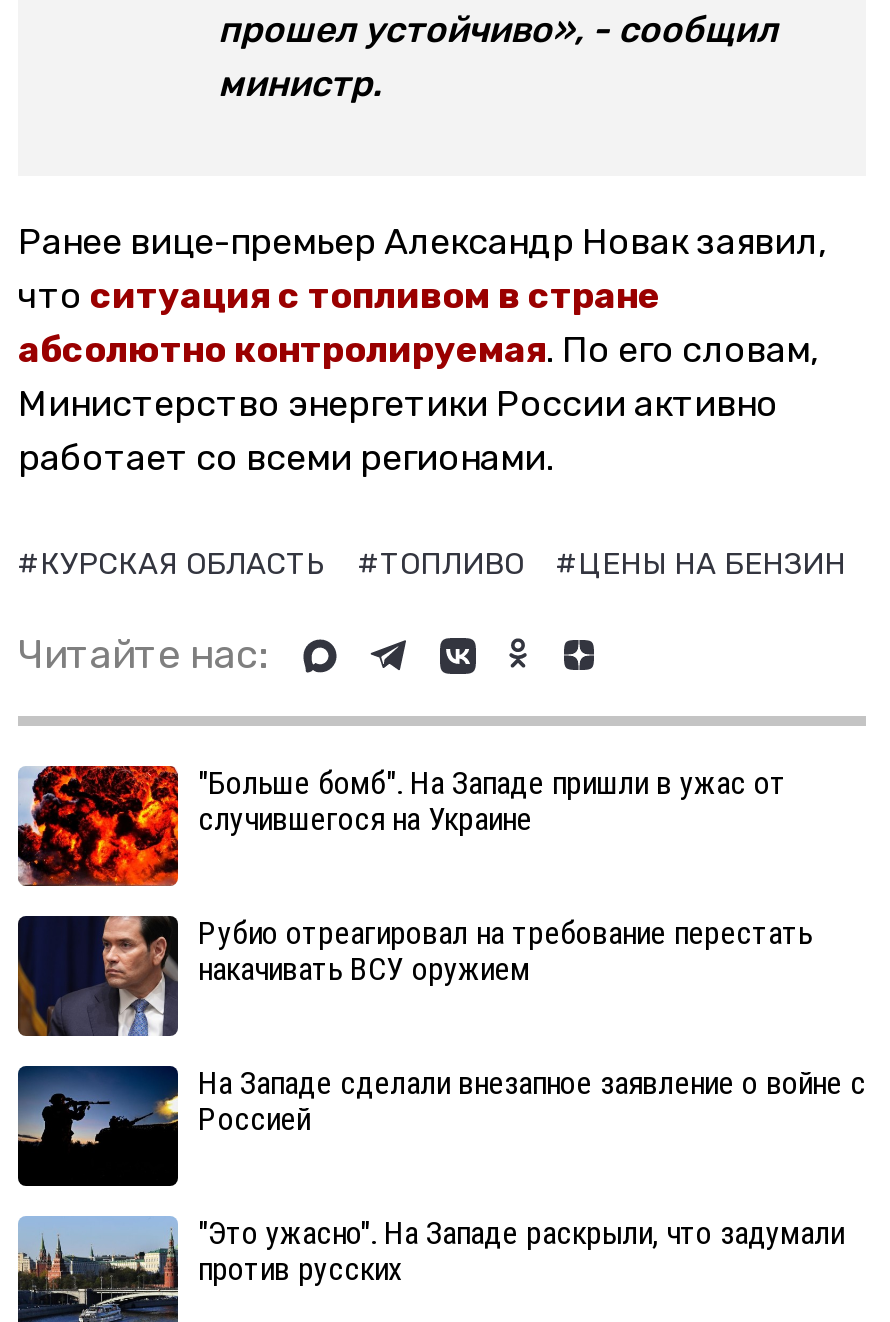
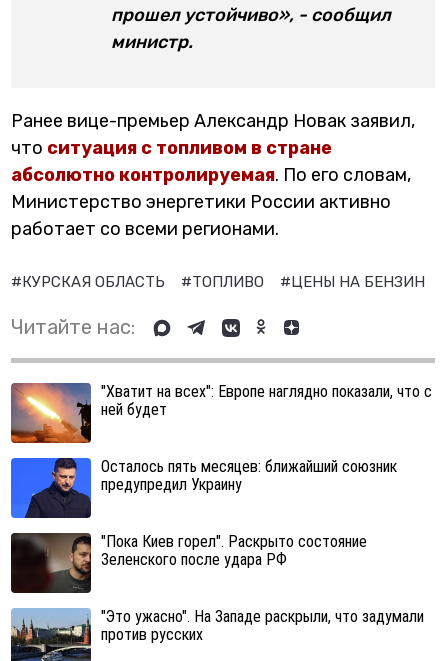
[16,764,786,886] [image] | "Больше бомб". На Западе пришли в ужас от | случившегося на Украине -> [10,382,432,443] [image] | "Хватит на всех": Европе наглядно показали, что с | ней будет
[16,914,812,1038] [image] | Рубио отреагировал на требование перестать | накачивать ВСУ оружием -> [10,457,397,519] [image] | Осталось пять месяцев: ближайший союзник | предупредил Украину
[16,1064,866,1186] [image] | На Западе сделали внезапное заявление о войне с | Россией -> [10,532,367,593] [image] | "Пока Киев горел". Раскрыто состояние | Зеленского после удара РФ

